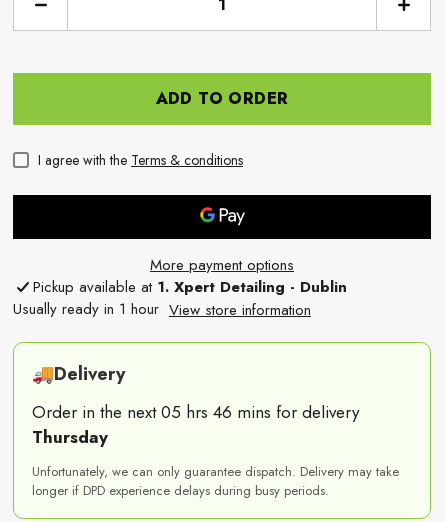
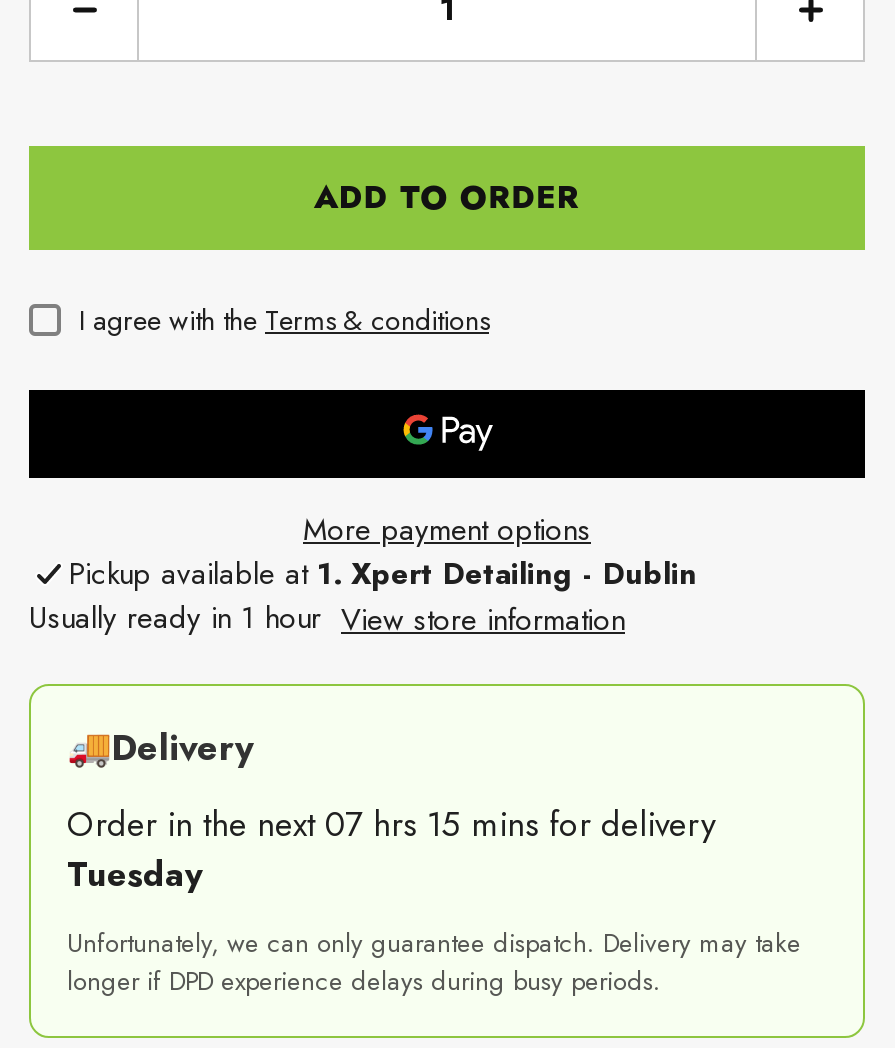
[32,400,359,449] Order in the next 05 hrs 46 mins for delivery | Thursday -> [67,800,715,898] Order in the next 07 hrs 15 mins for delivery | Tuesday

